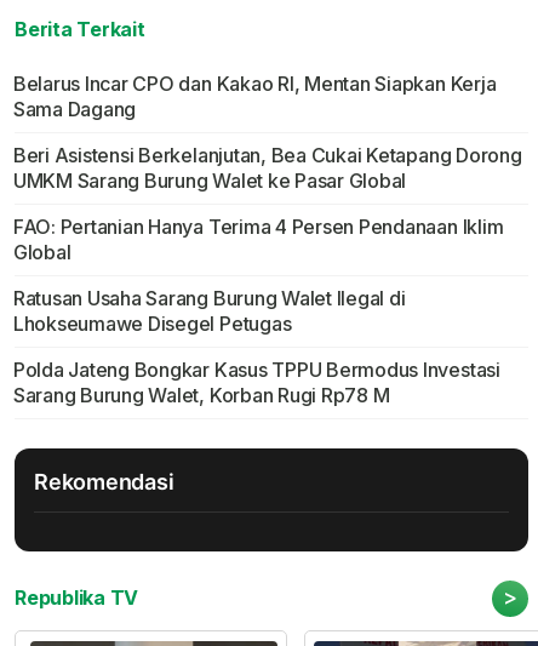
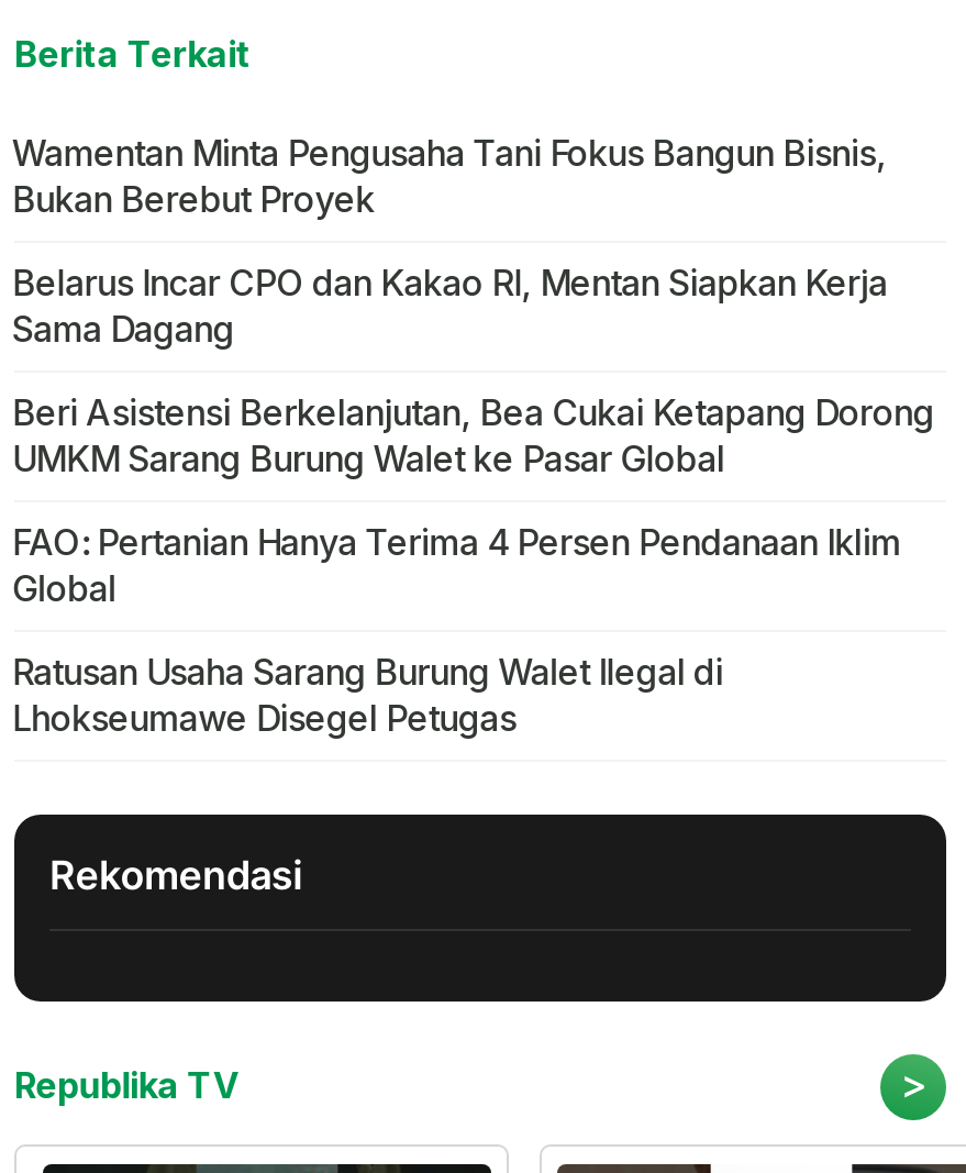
none -> [12,131,886,222] Wamentan Minta Pengusaha Tani Fokus Bangun Bisnis, | Bukan Berebut Proyek
moved [13,72,522,336] -> [12,261,934,741]: Belarus Incar CPO dan Kakao RI, Mentan Siapkan Kerja | Sama Dagang | Beri Asistensi Berkelanjutan, Bea Cukai Ketapang Dorong | UMKM Sarang Burung Walet ke Pasar Global | FAO: Pertanian Hanya Terima 4 Persen Pendanaan Iklim | Global | Ratusan Usaha Sarang Burung Walet Ilegal di | Lhokseumawe Disegel Petugas
[13,358,500,408] Polda Jateng Bongkar Kasus TPPU Bermodus Investasi | Sarang Burung Walet, Korban Rugi Rp78 M -> none

